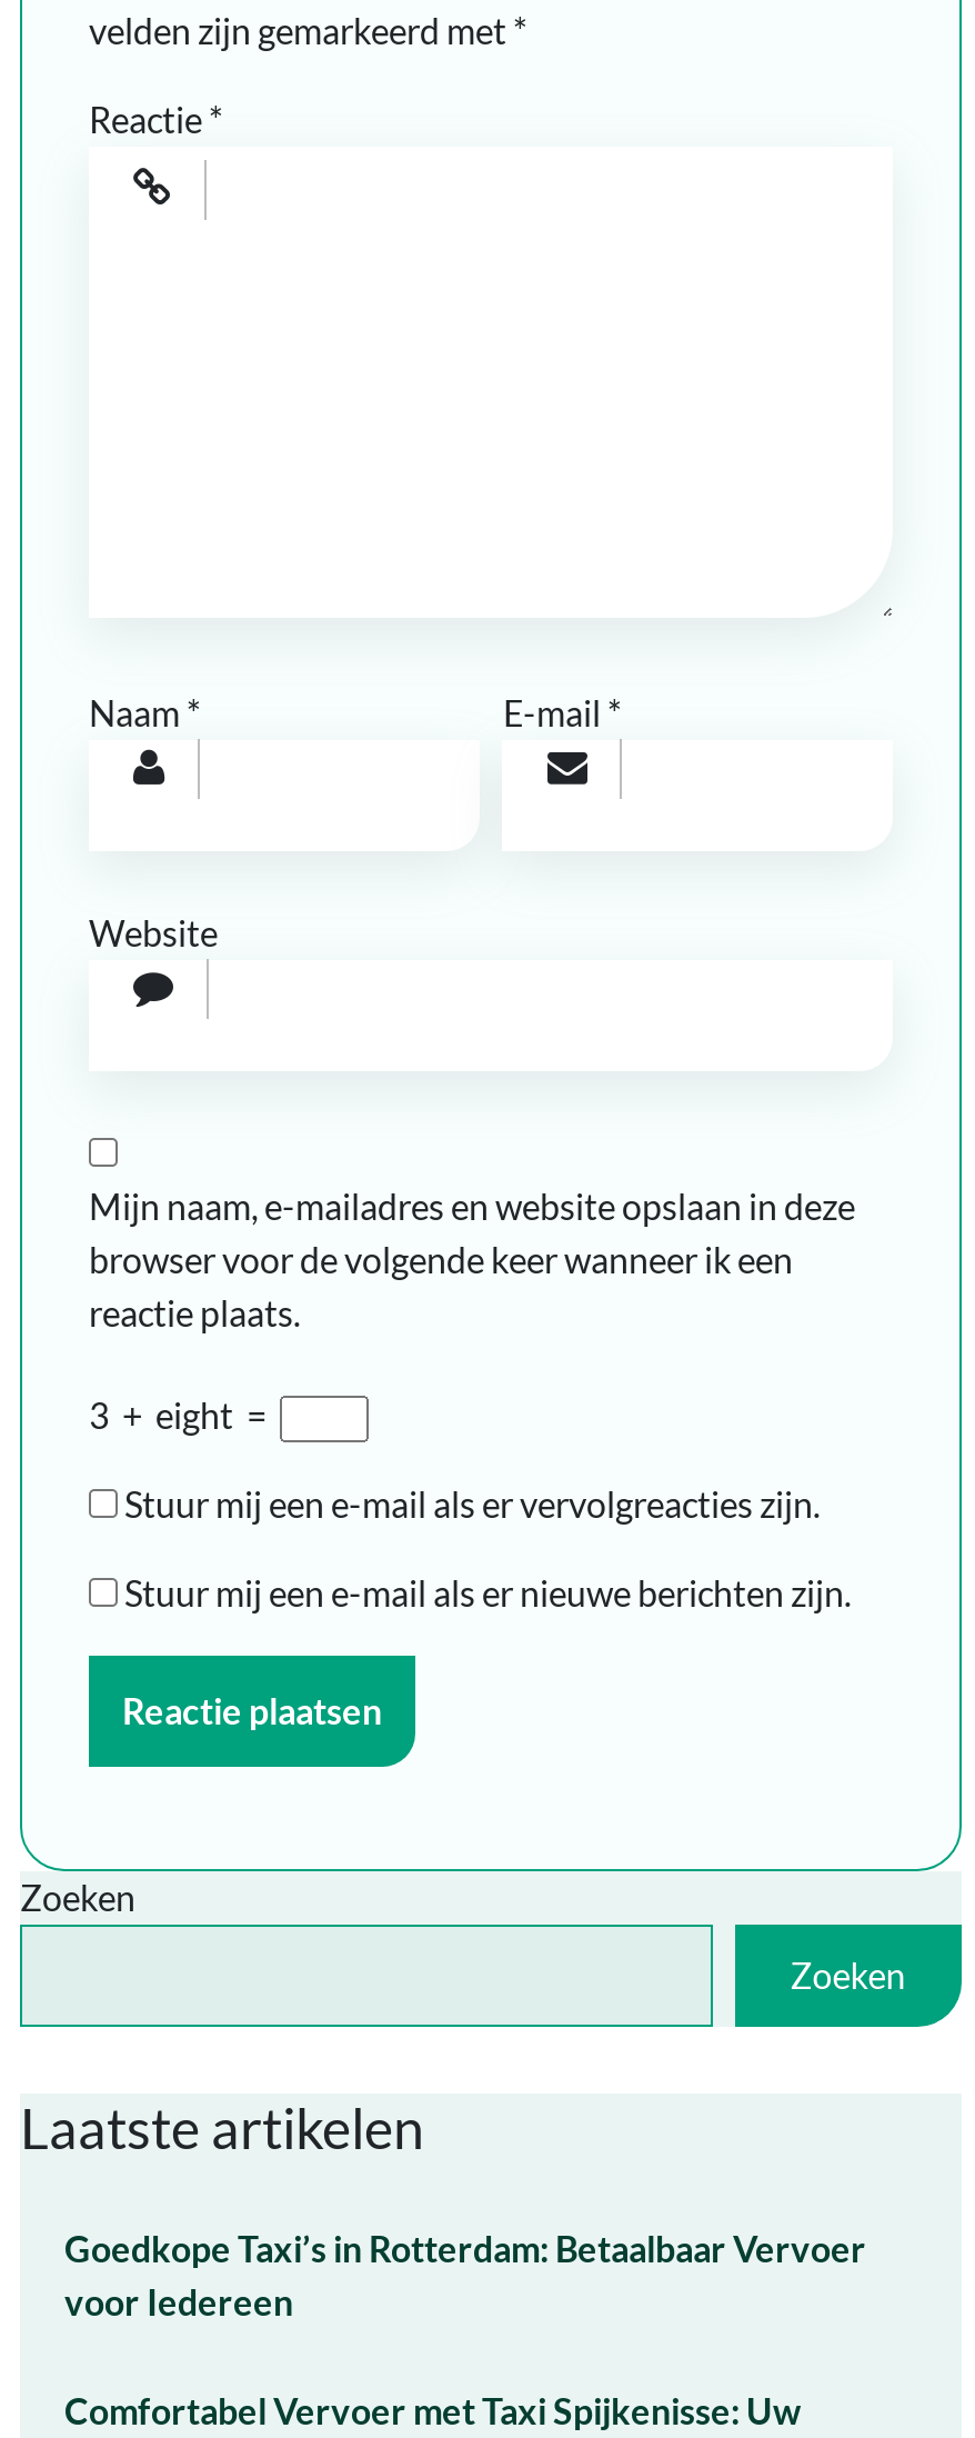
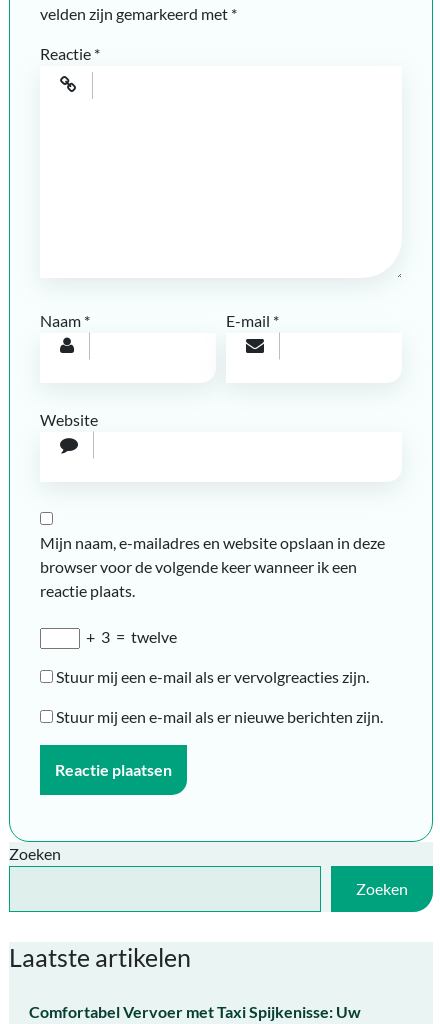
[89,1393,273,1436] 3 + eight = -> [83,627,177,646] + 3 = twelve
[64,2227,866,2322] Goedkope Taxi’s in Rotterdam: Betaalbaar Vervoer | voor Iedereen -> none

